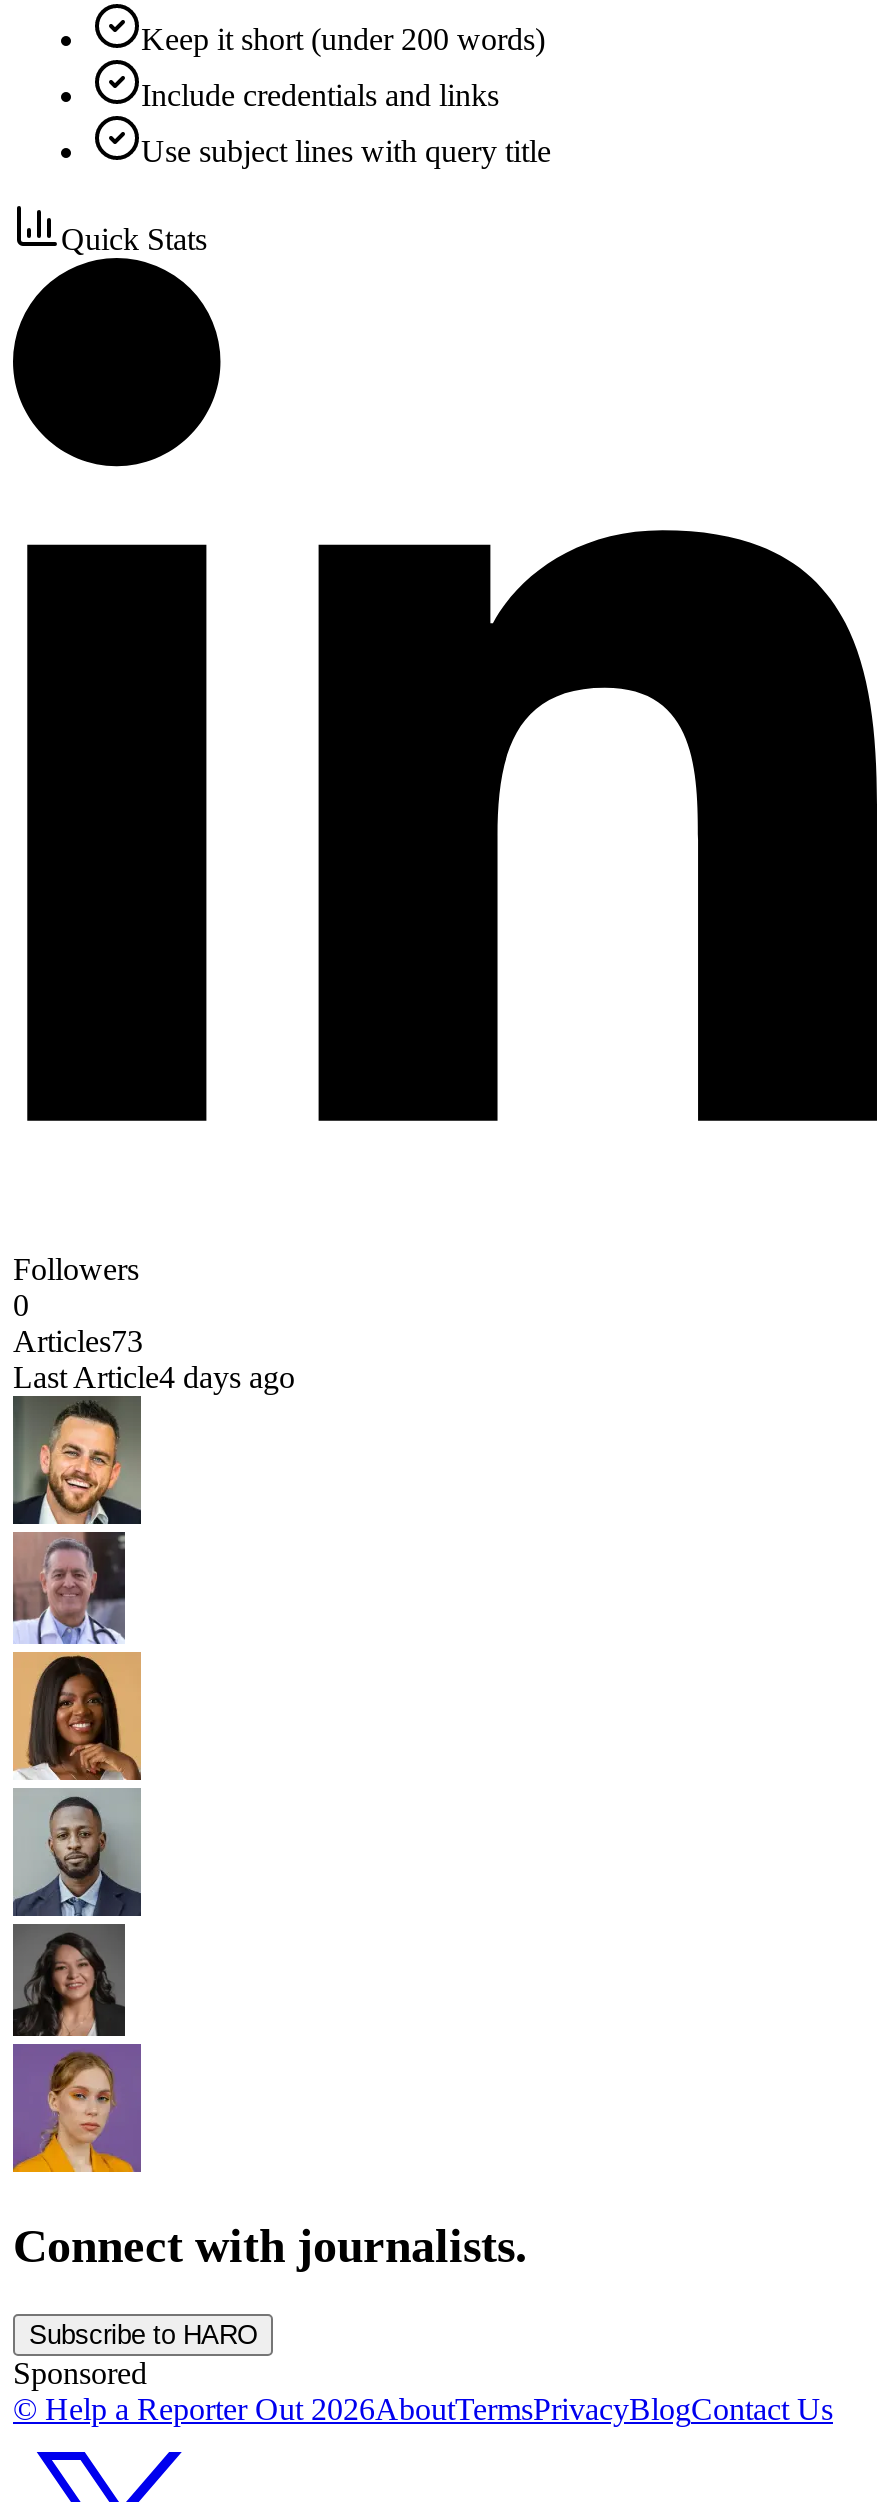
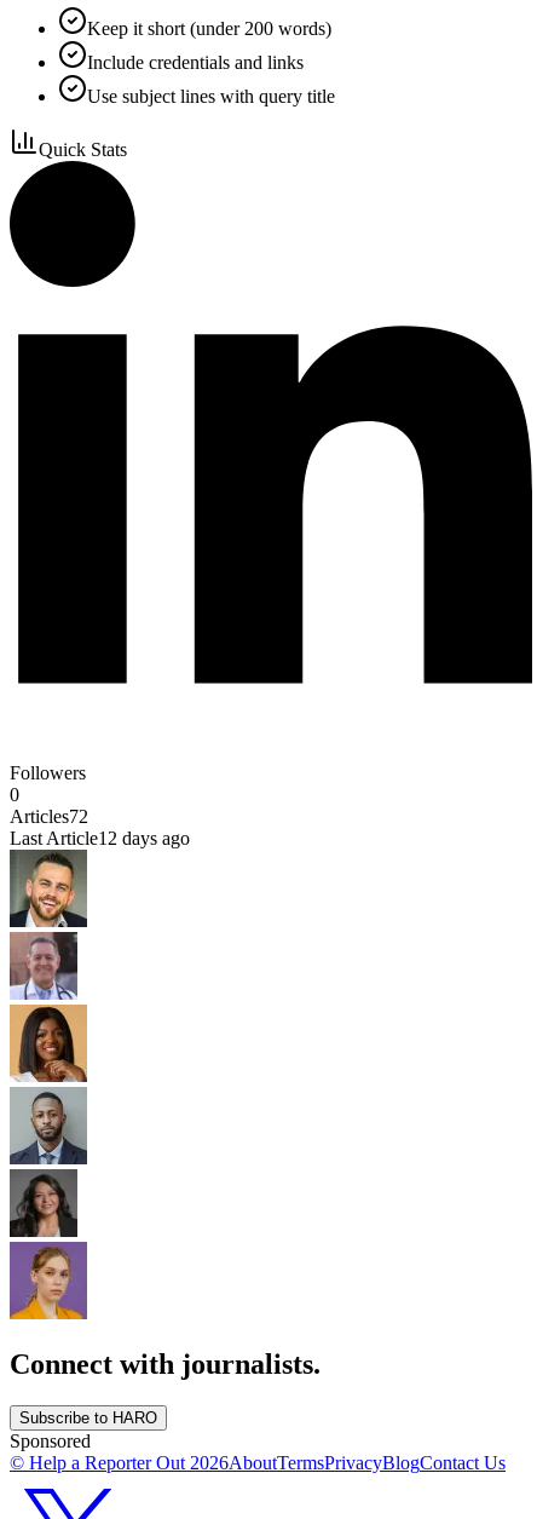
[13,1325,143,1359] Articles73 -> [10,807,88,827] Articles72
[13,1361,295,1395] Last Article4 days ago -> [10,828,190,849] Last Article12 days ago

